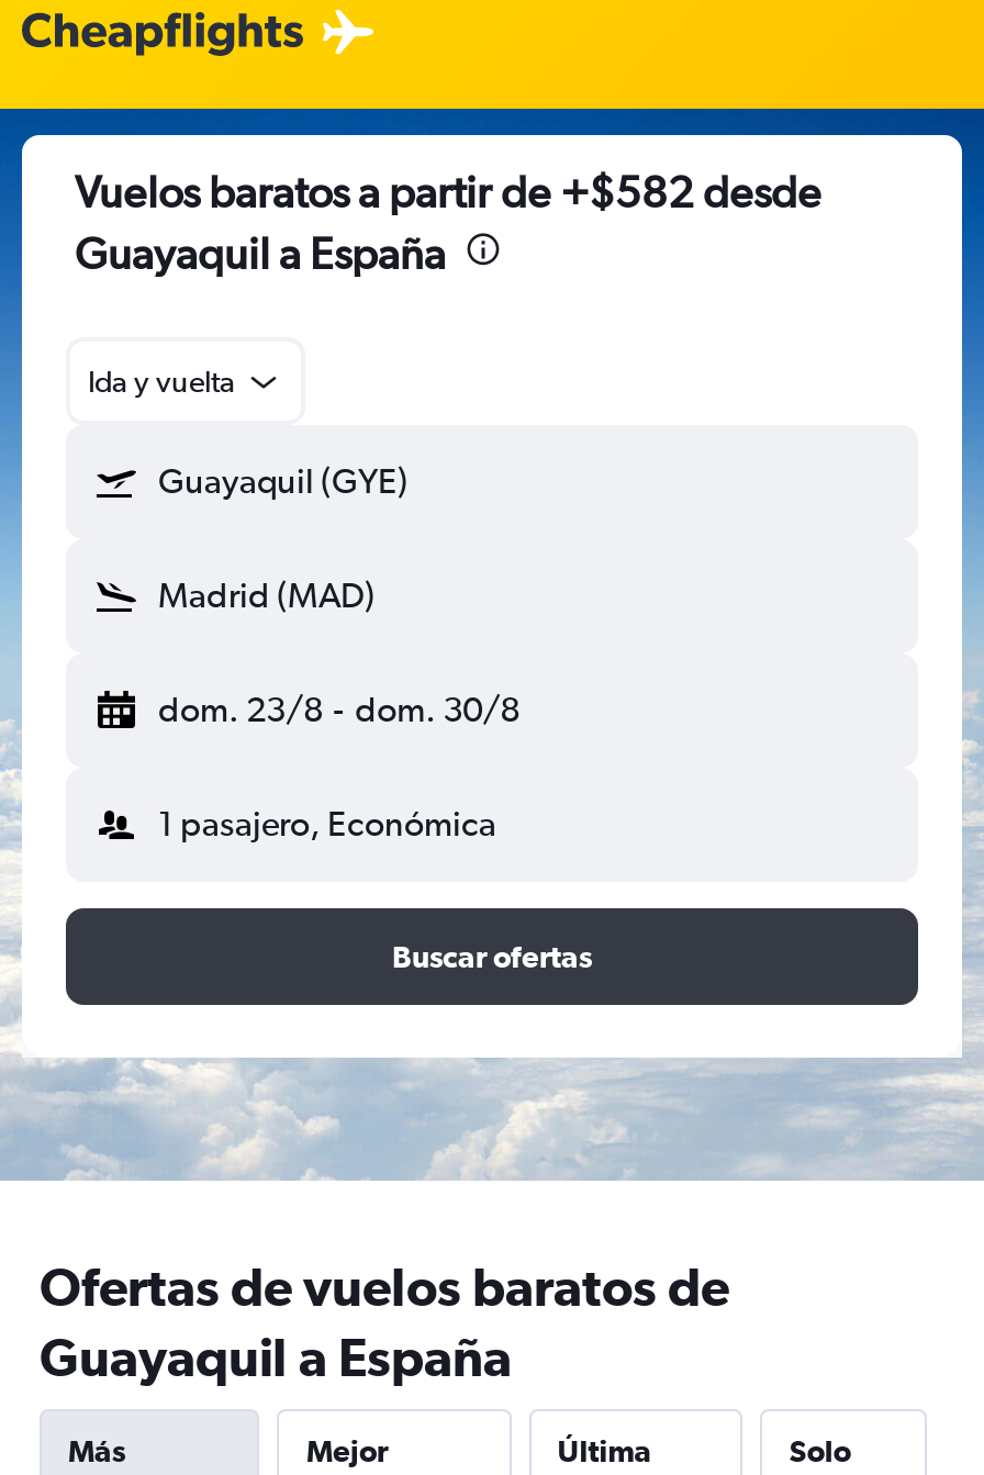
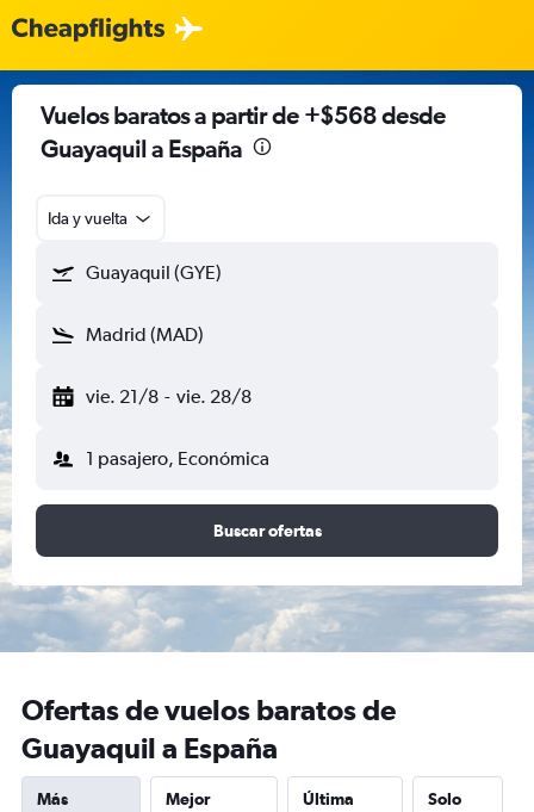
[75,166,821,216] Vuelos baratos a partir de +$582 desde -> [41,101,446,129] Vuelos baratos a partir de +$568 desde
[158,689,520,730] dom. 23/8 - dom. 30/8 -> [86,385,251,408] vie. 21/8 - vie. 28/8

